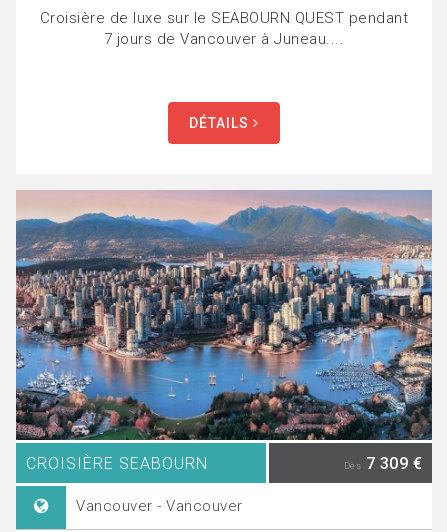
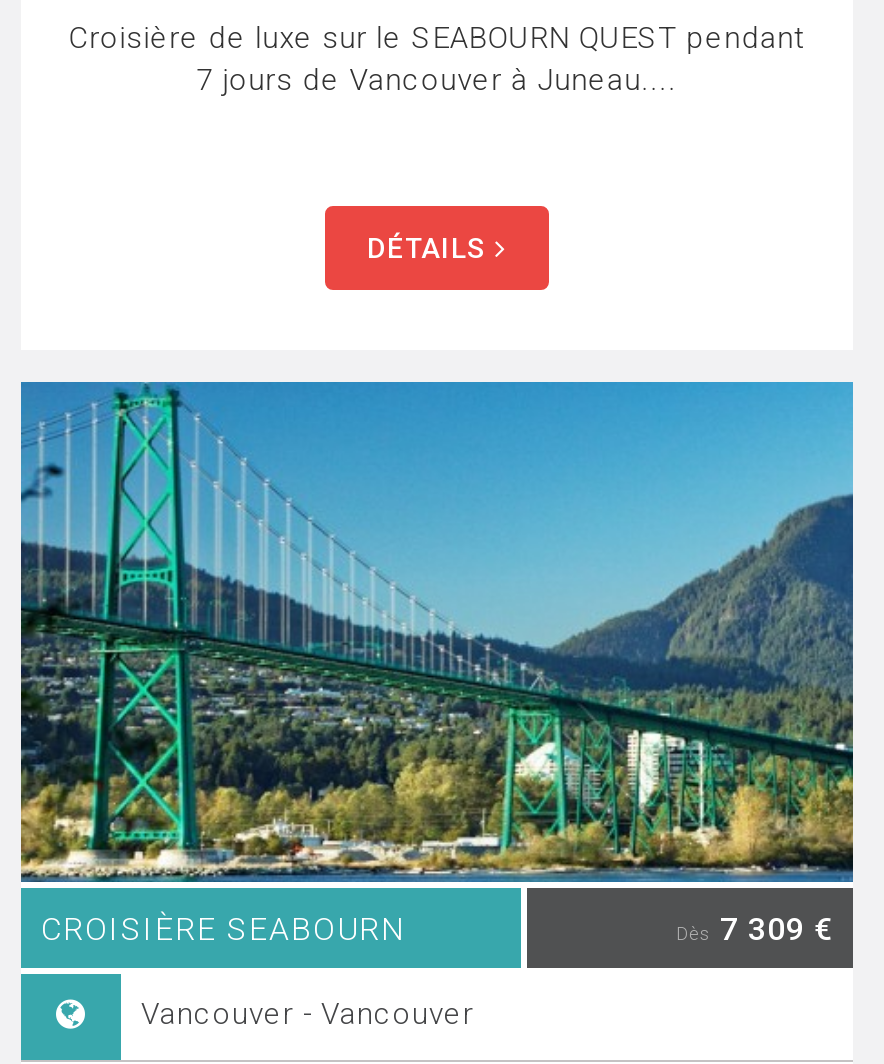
[15,190,433,441] [image] -> [19,380,855,884] [image]

